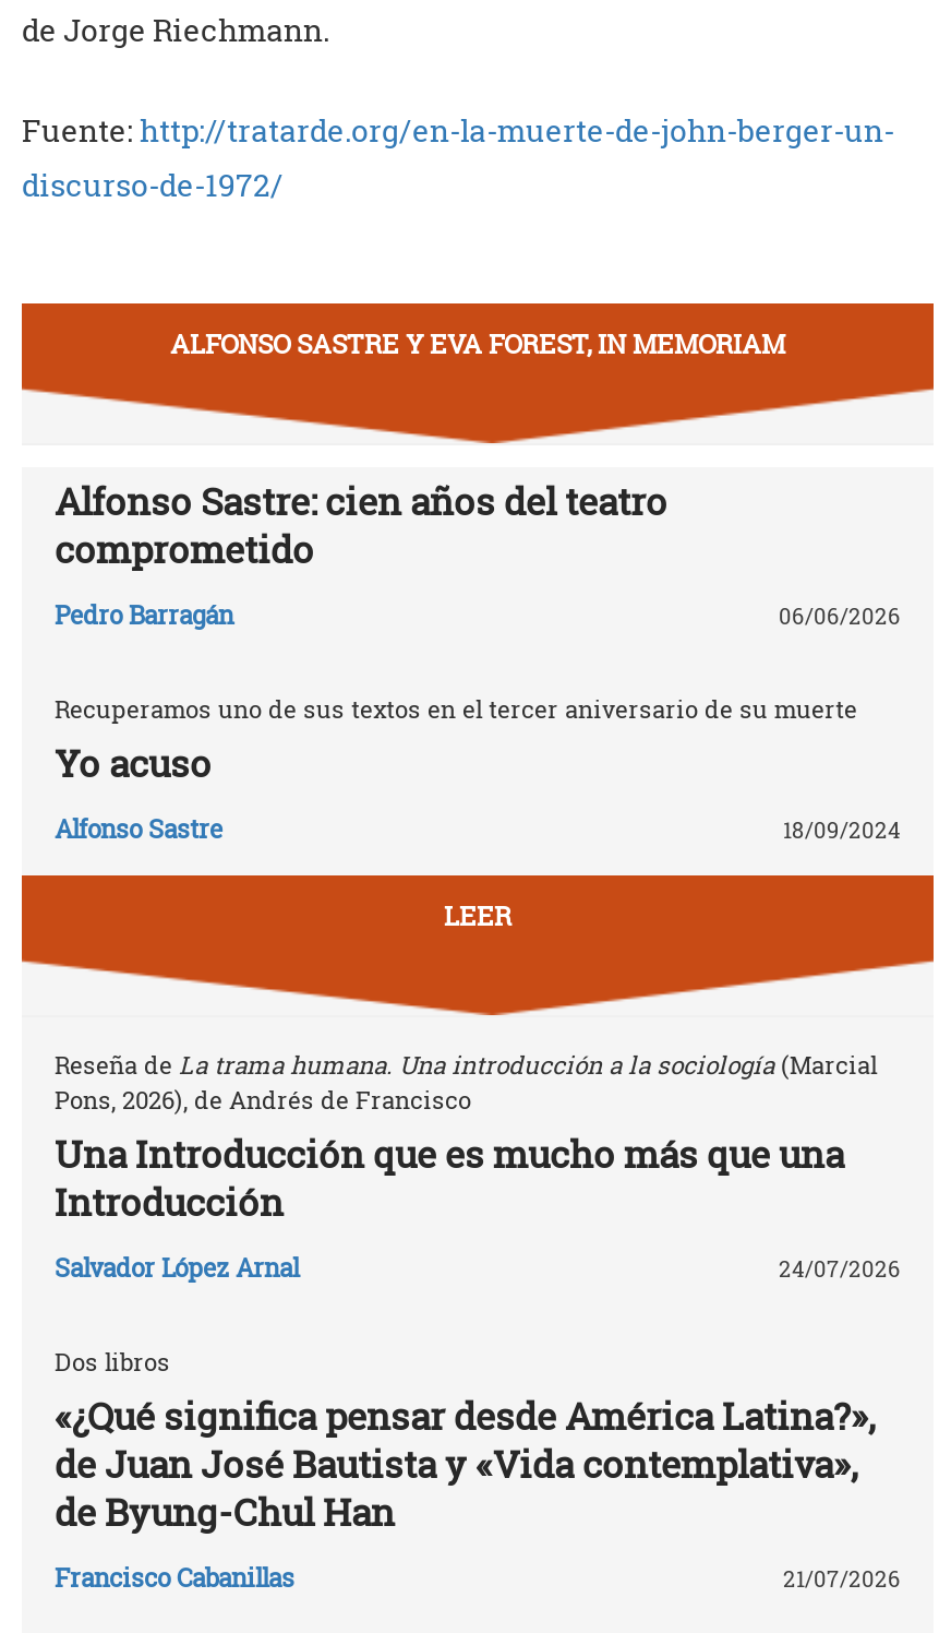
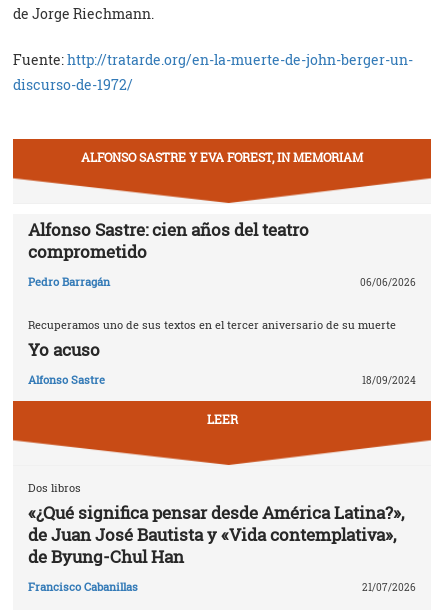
[55,1049,901,1284] Reseña de La trama humana. Una introducción a la sociología (Marcial | Pons, 2026), de Andrés de Francisco | Una Introducción que es mucho más que una | Introducción | Salvador López Arnal | 24/07/2026 -> none

